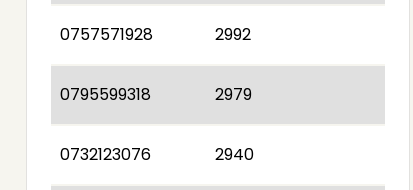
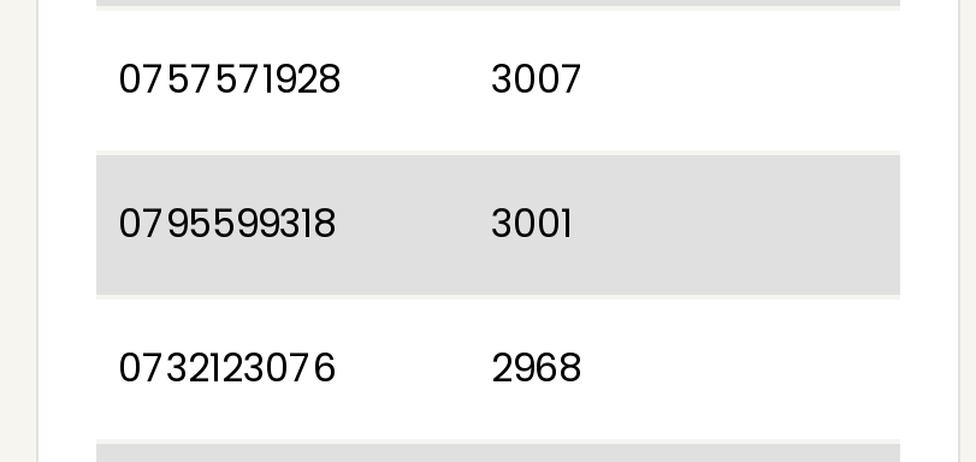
[215,23,251,46] 2992 -> [491,52,585,107] 3007
[215,83,252,106] 2979 -> [491,196,573,251] 3001
[215,143,254,166] 2940 -> [491,340,582,396] 2968

